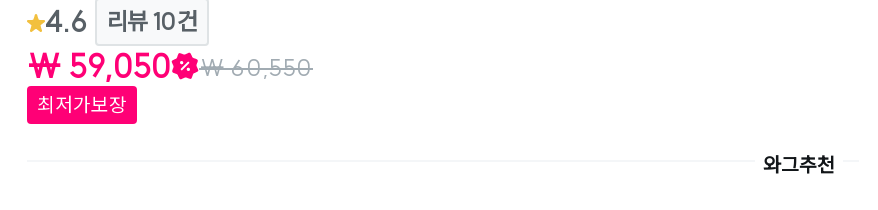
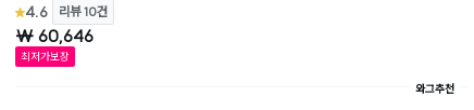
[27,46,313,86] ₩ 59,050 | ₩ 60,550 -> [15,25,93,46] ₩ 60,646

